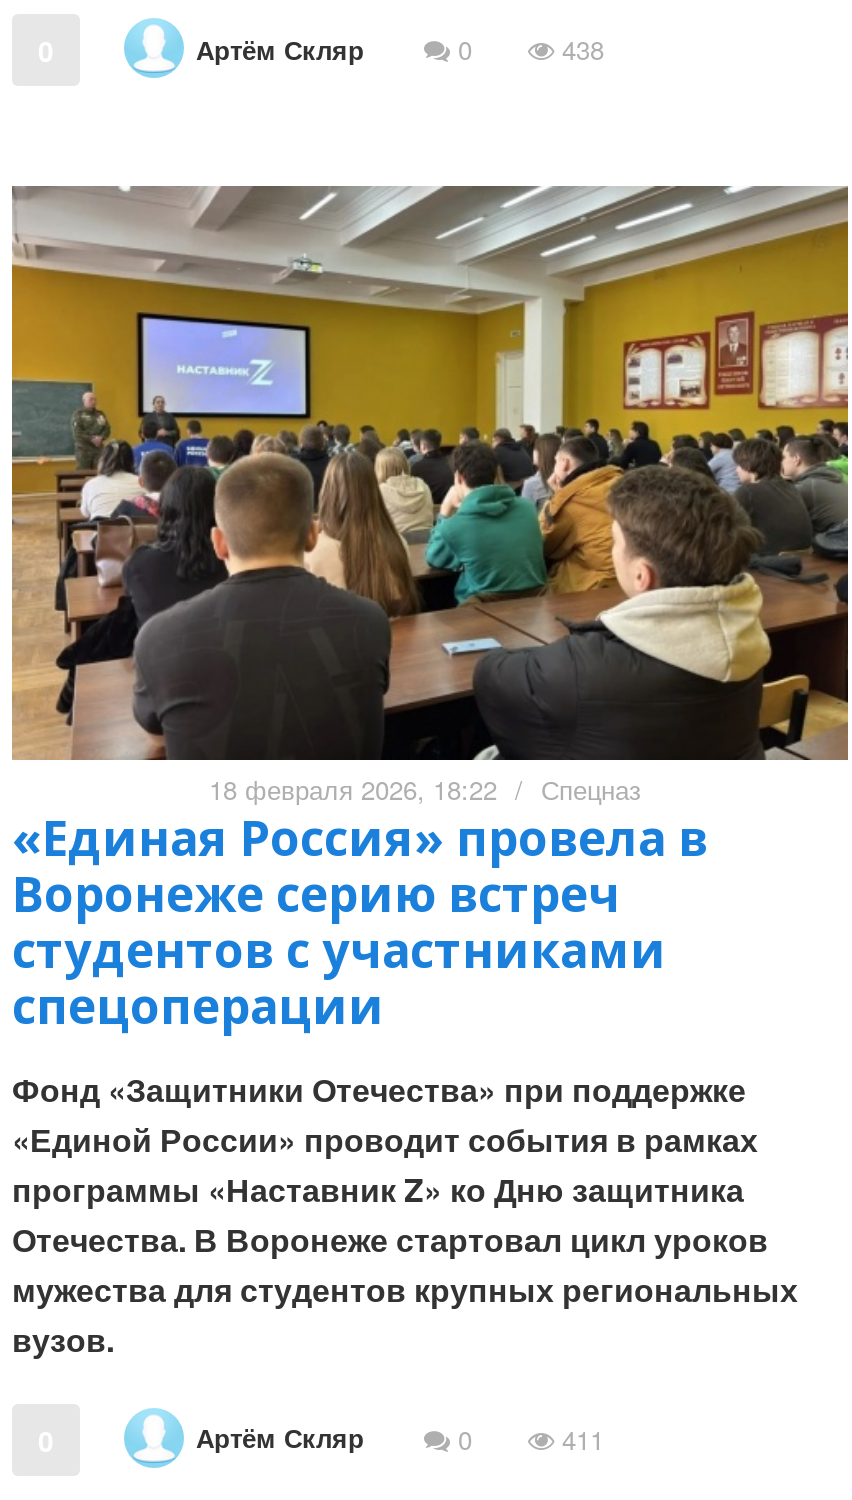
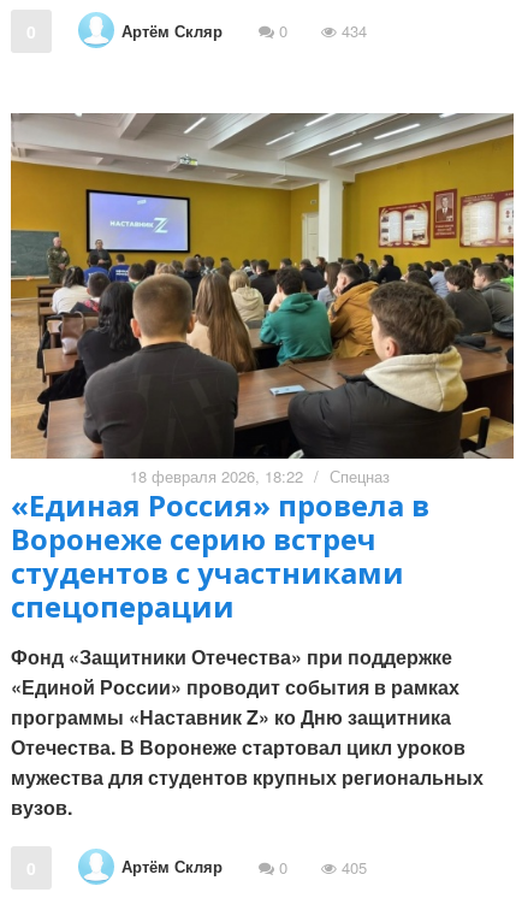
[554,30,604,68] 438 -> [337,20,367,42] 434
[554,1420,604,1458] 411 -> [337,856,367,879] 405

